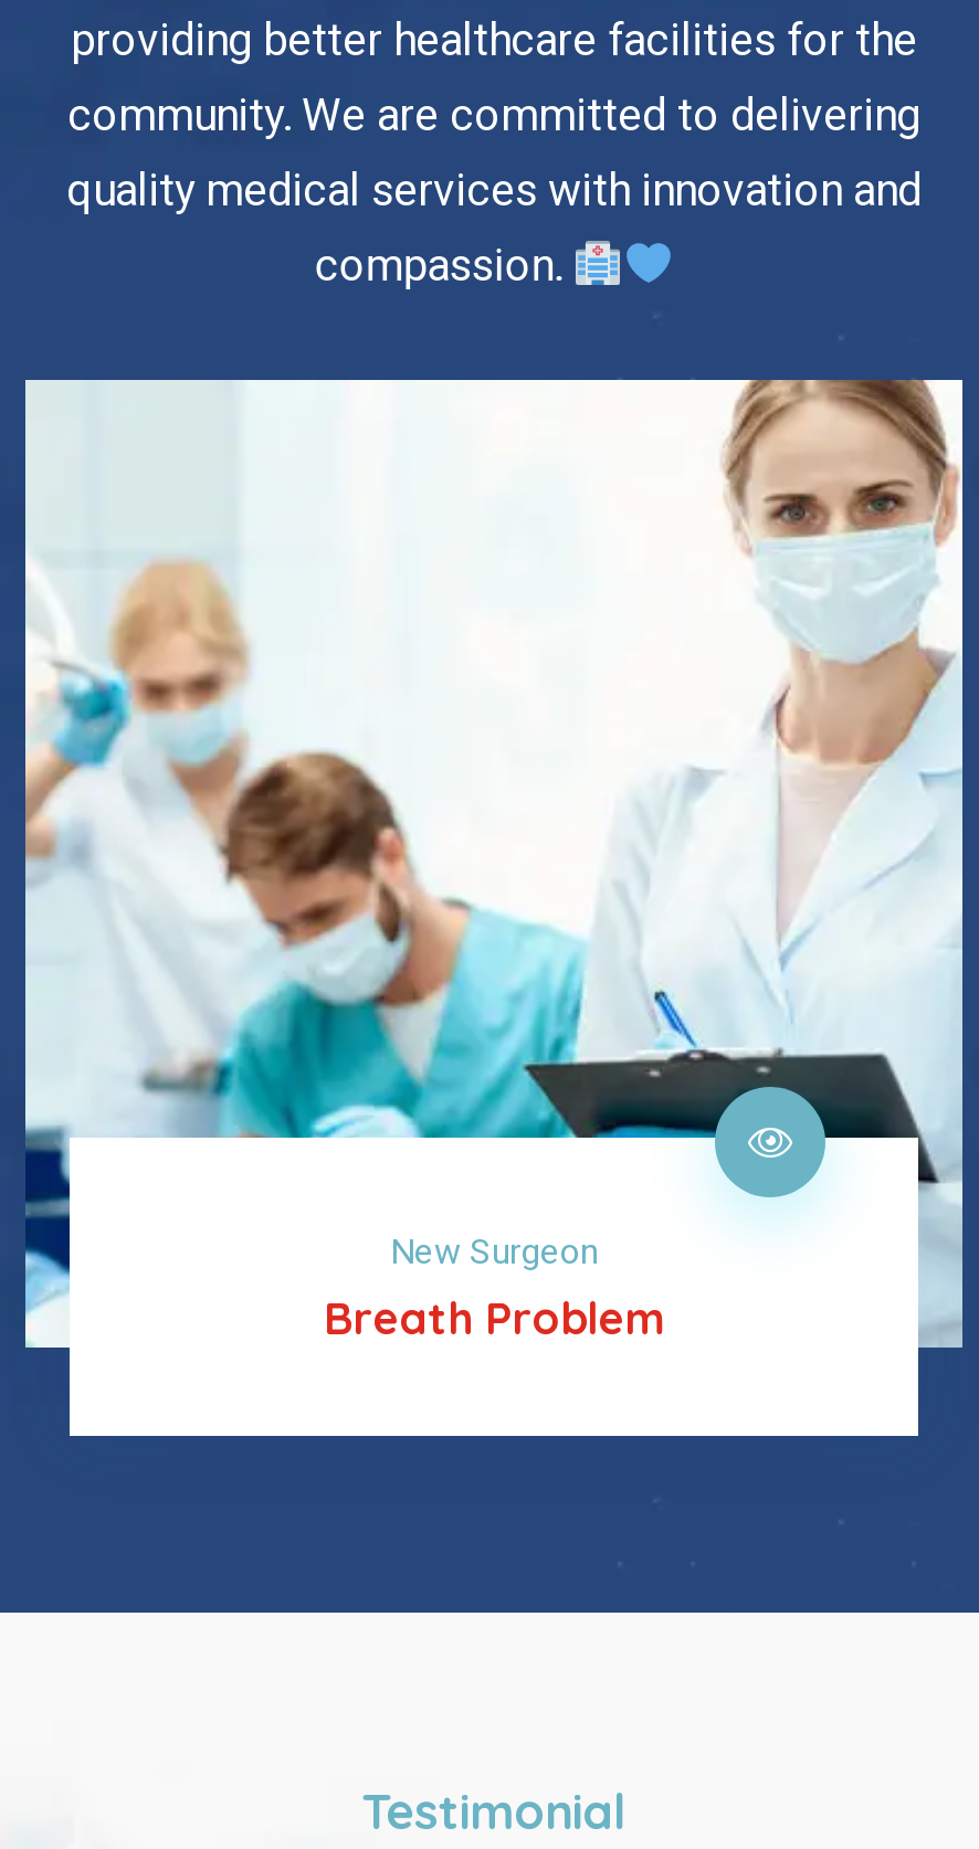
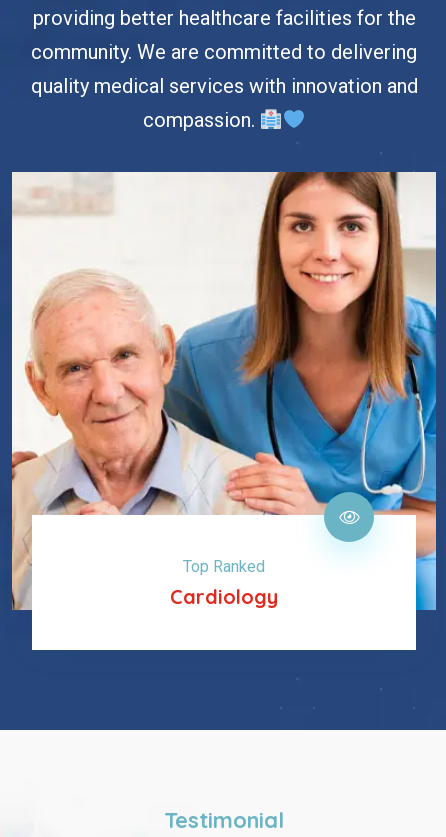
[23,378,965,1350] [image] | New Surgeon | Breath Problem -> [11,171,437,611] [image] | Top Ranked | Cardiology

